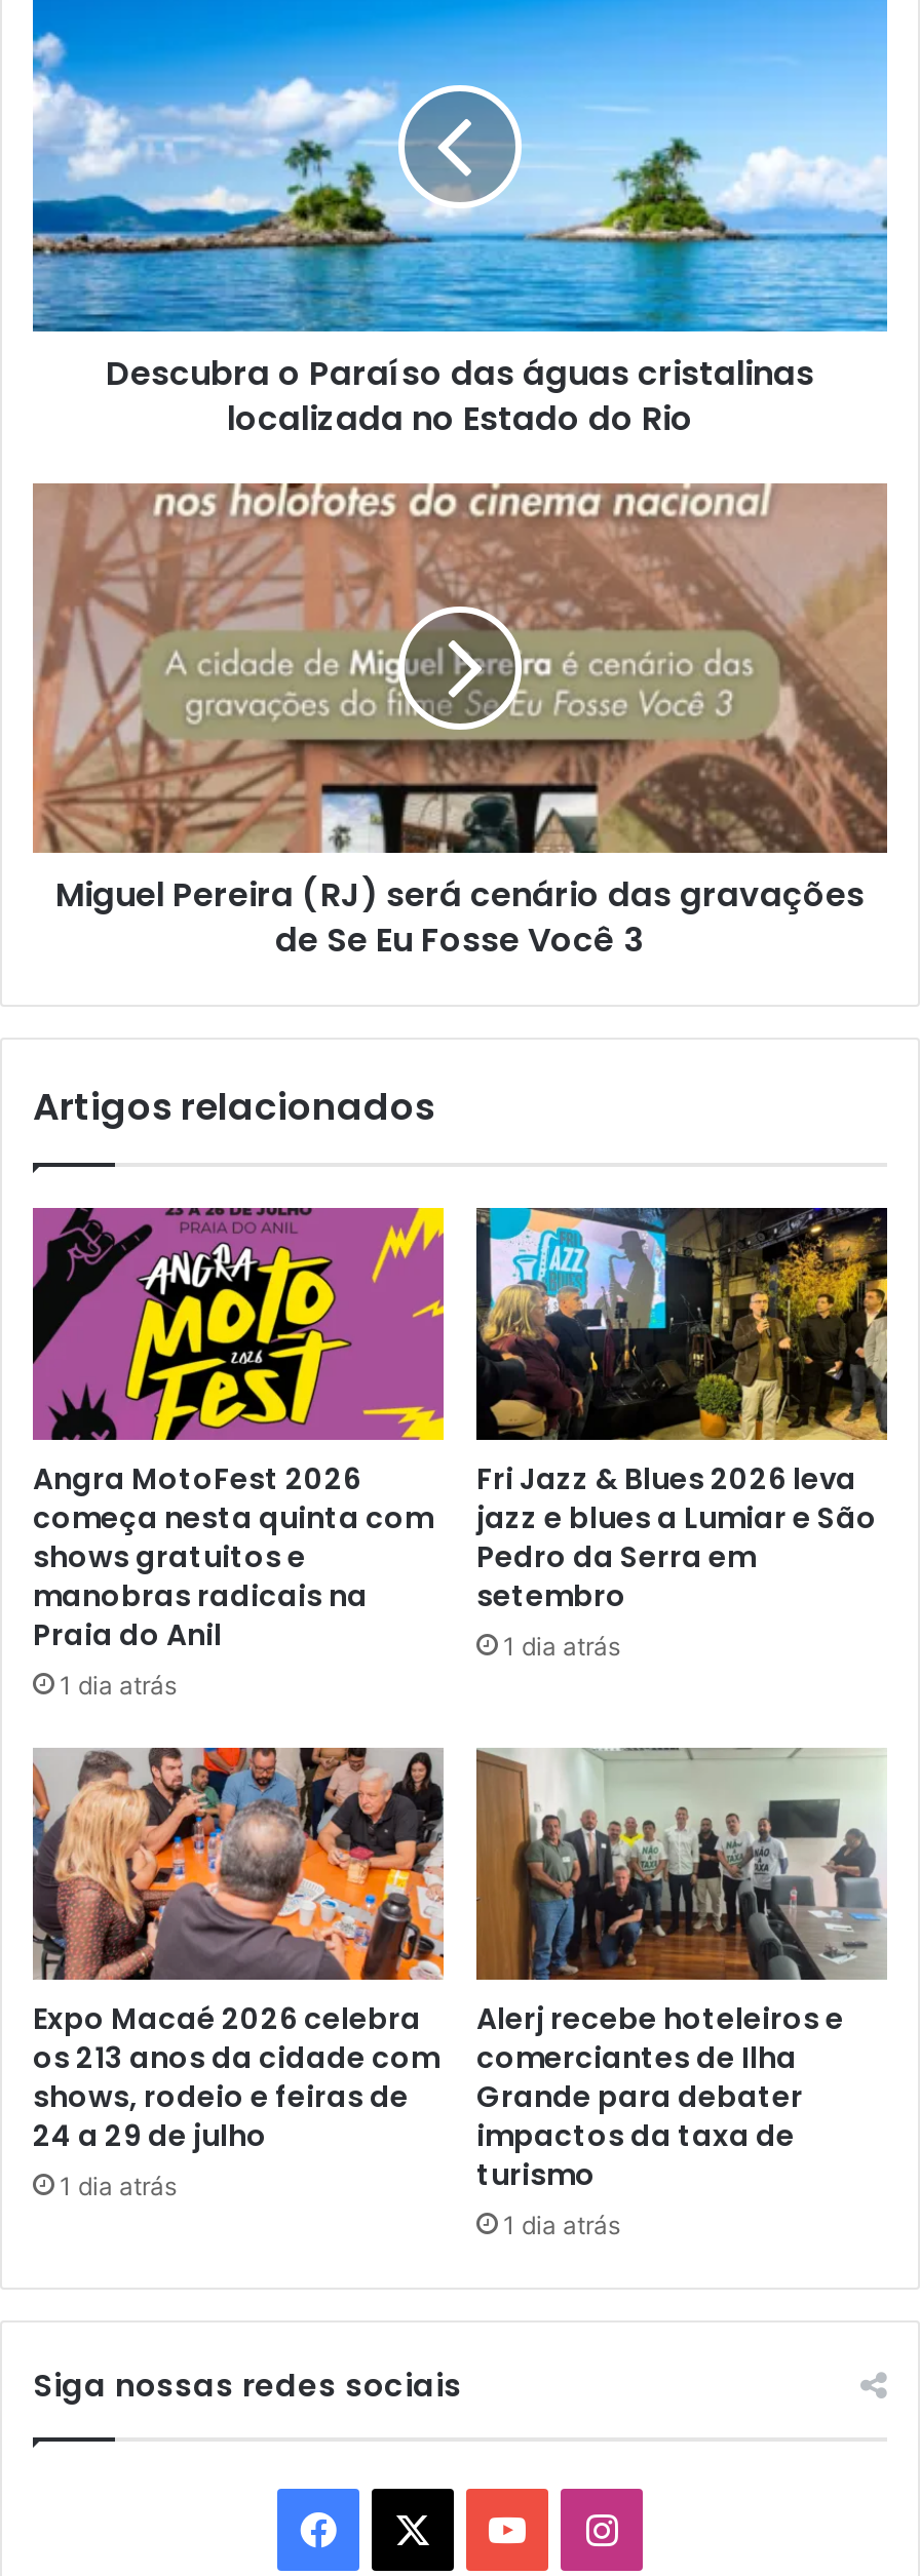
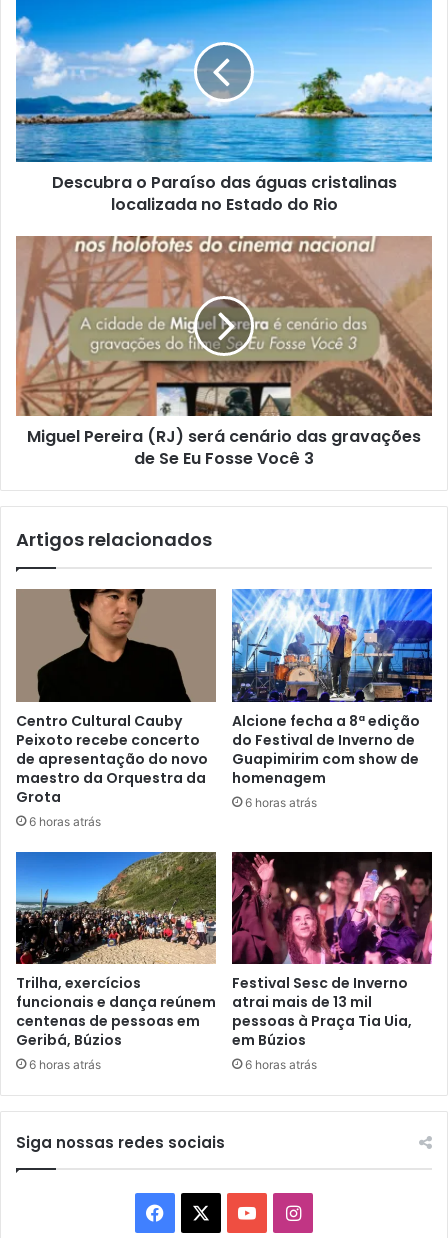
[31,1207,446,1701] [image] | Angra MotoFest 2026 | começa nesta quinta com | shows gratuitos e | manobras radicais na | Praia do Anil | 1 dia atrás -> [16,588,217,829] [image] | Centro Cultural Cauby | Peixoto recebe concerto | de apresentação do novo | maestro da Orquestra da | Grota | 6 horas atrás
[474,1207,889,1662] [image] | Fri Jazz & Blues 2026 leva | jazz e blues a Lumiar e São | Pedro da Serra em | setembro | 1 dia atrás -> [231,588,433,810] [image] | Alcione fecha a 8ª edição | do Festival de Inverno de | Guapimirim com show de | homenagem | 6 horas atrás
[31,1745,444,2201] [image] | Expo Macaé 2026 celebra | os 213 anos da cidade com | shows, rodeio e feiras de | 24 a 29 de julho | 1 dia atrás -> [15,851,216,1072] [image] | Trilha, exercícios | funcionais e dança reúnem | centenas de pessoas em | Geribá, Búzios | 6 horas atrás
[474,1747,887,2240] [image] | Alerj recebe hoteleiros e | comerciantes de Ilha | Grande para debater | impactos da taxa de | turismo | 1 dia atrás -> [231,851,433,1072] [image] | Festival Sesc de Inverno | atrai mais de 13 mil | pessoas à Praça Tia Uia, | em Búzios | 6 horas atrás

